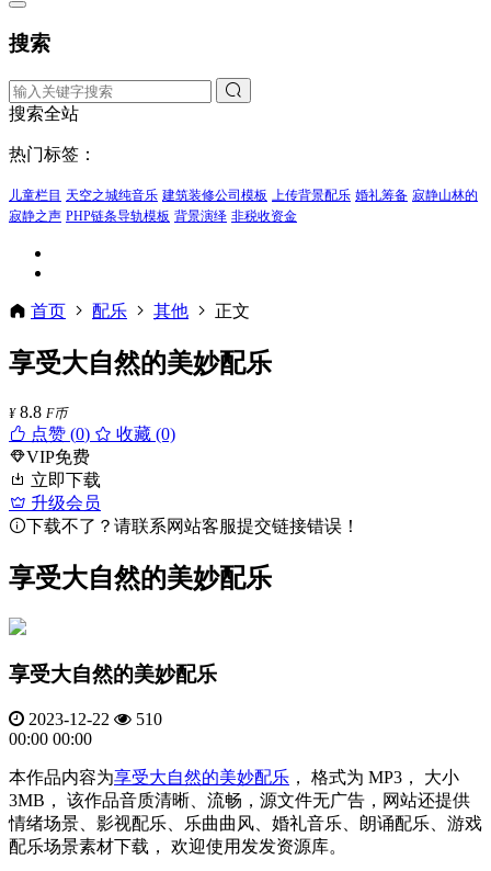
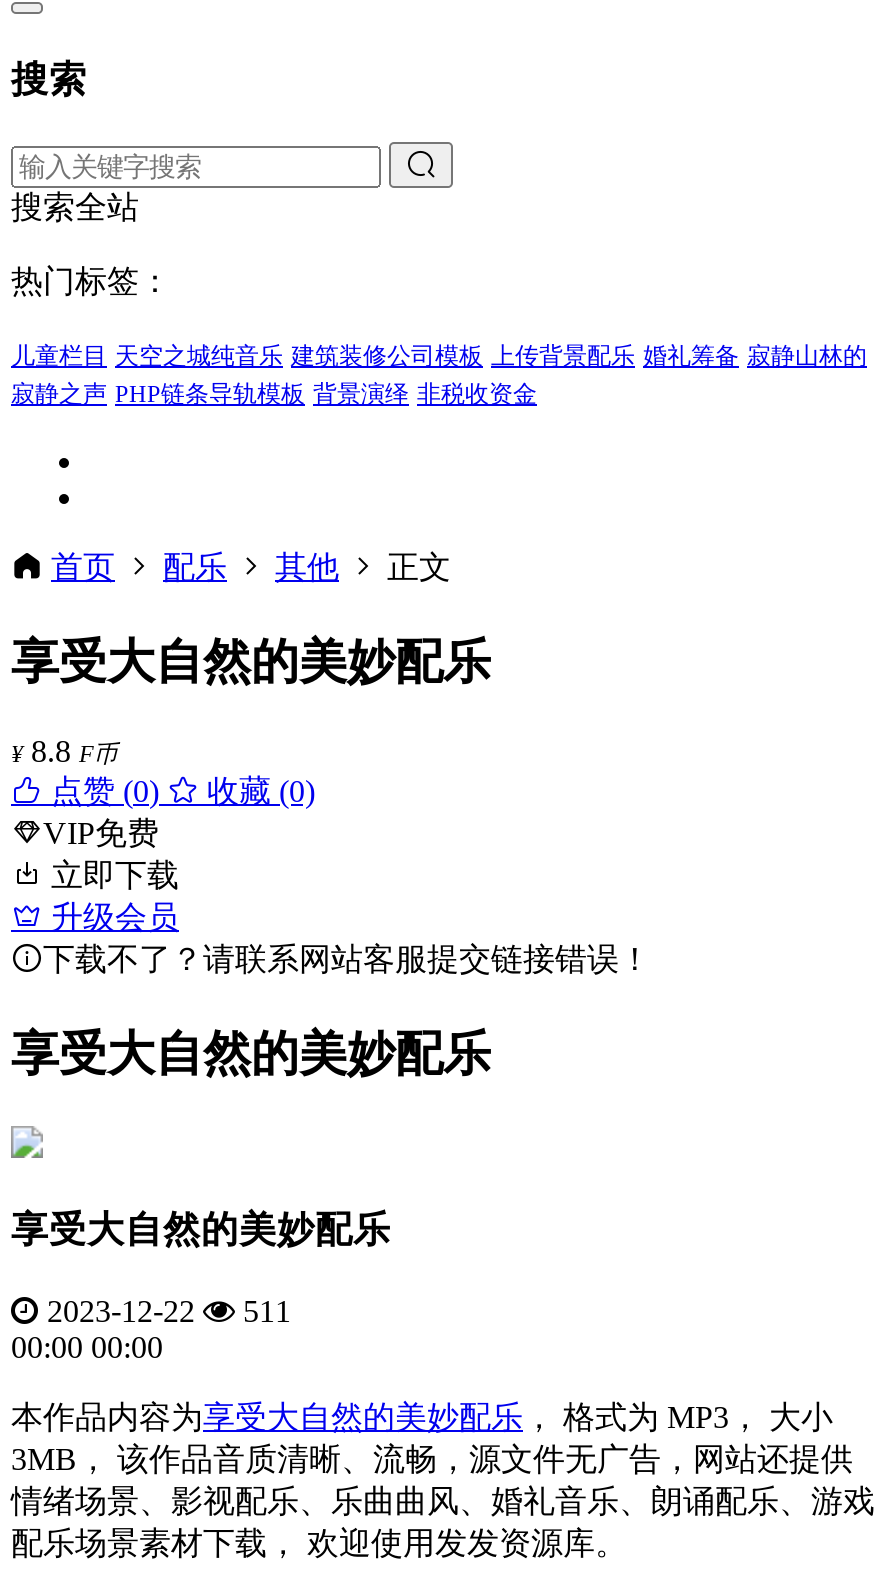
[24,709,162,728] 2023-12-22 510 -> [39,1293,291,1327] 2023-12-22 511

